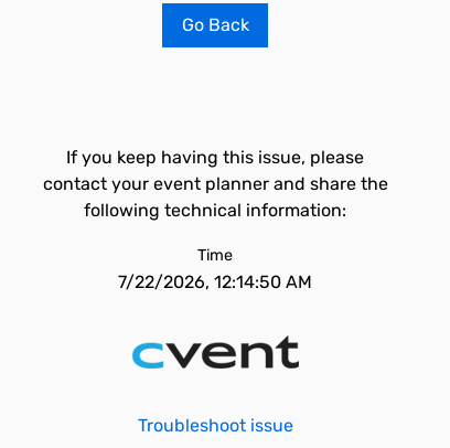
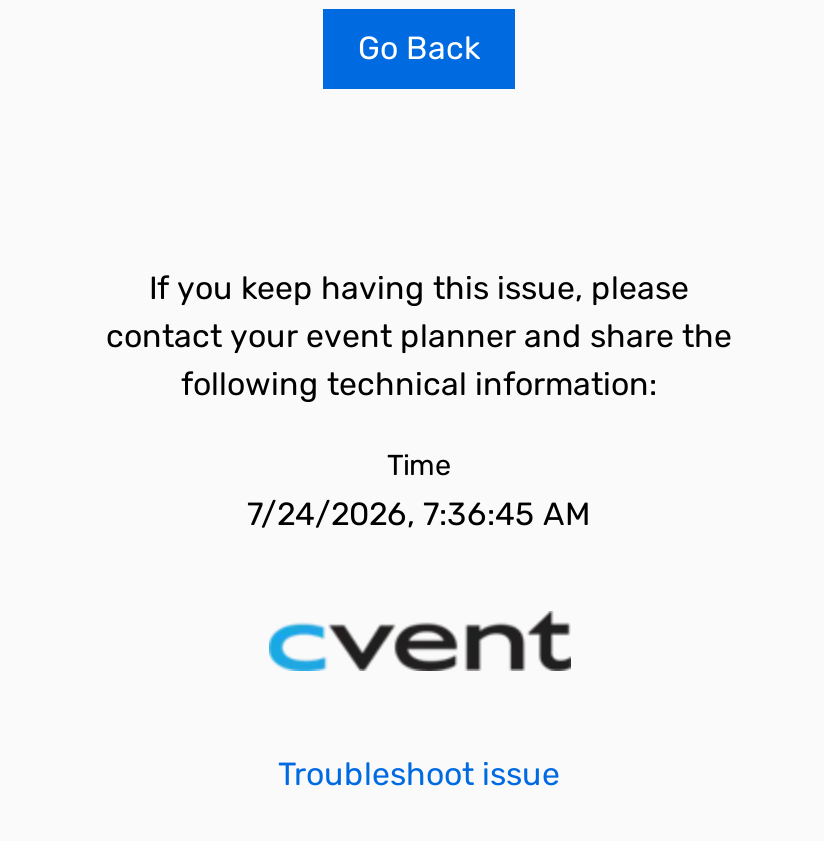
[118,271,312,292] 7/22/2026, 12:14:50 AM -> [247,495,591,533] 7/24/2026, 7:36:45 AM

